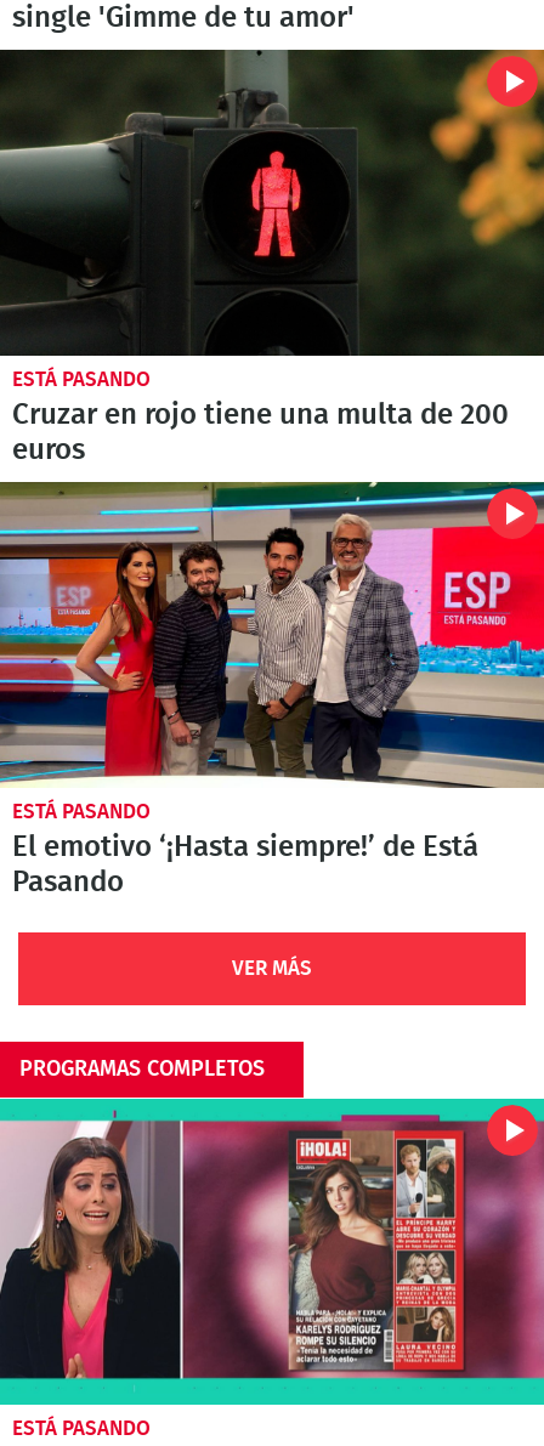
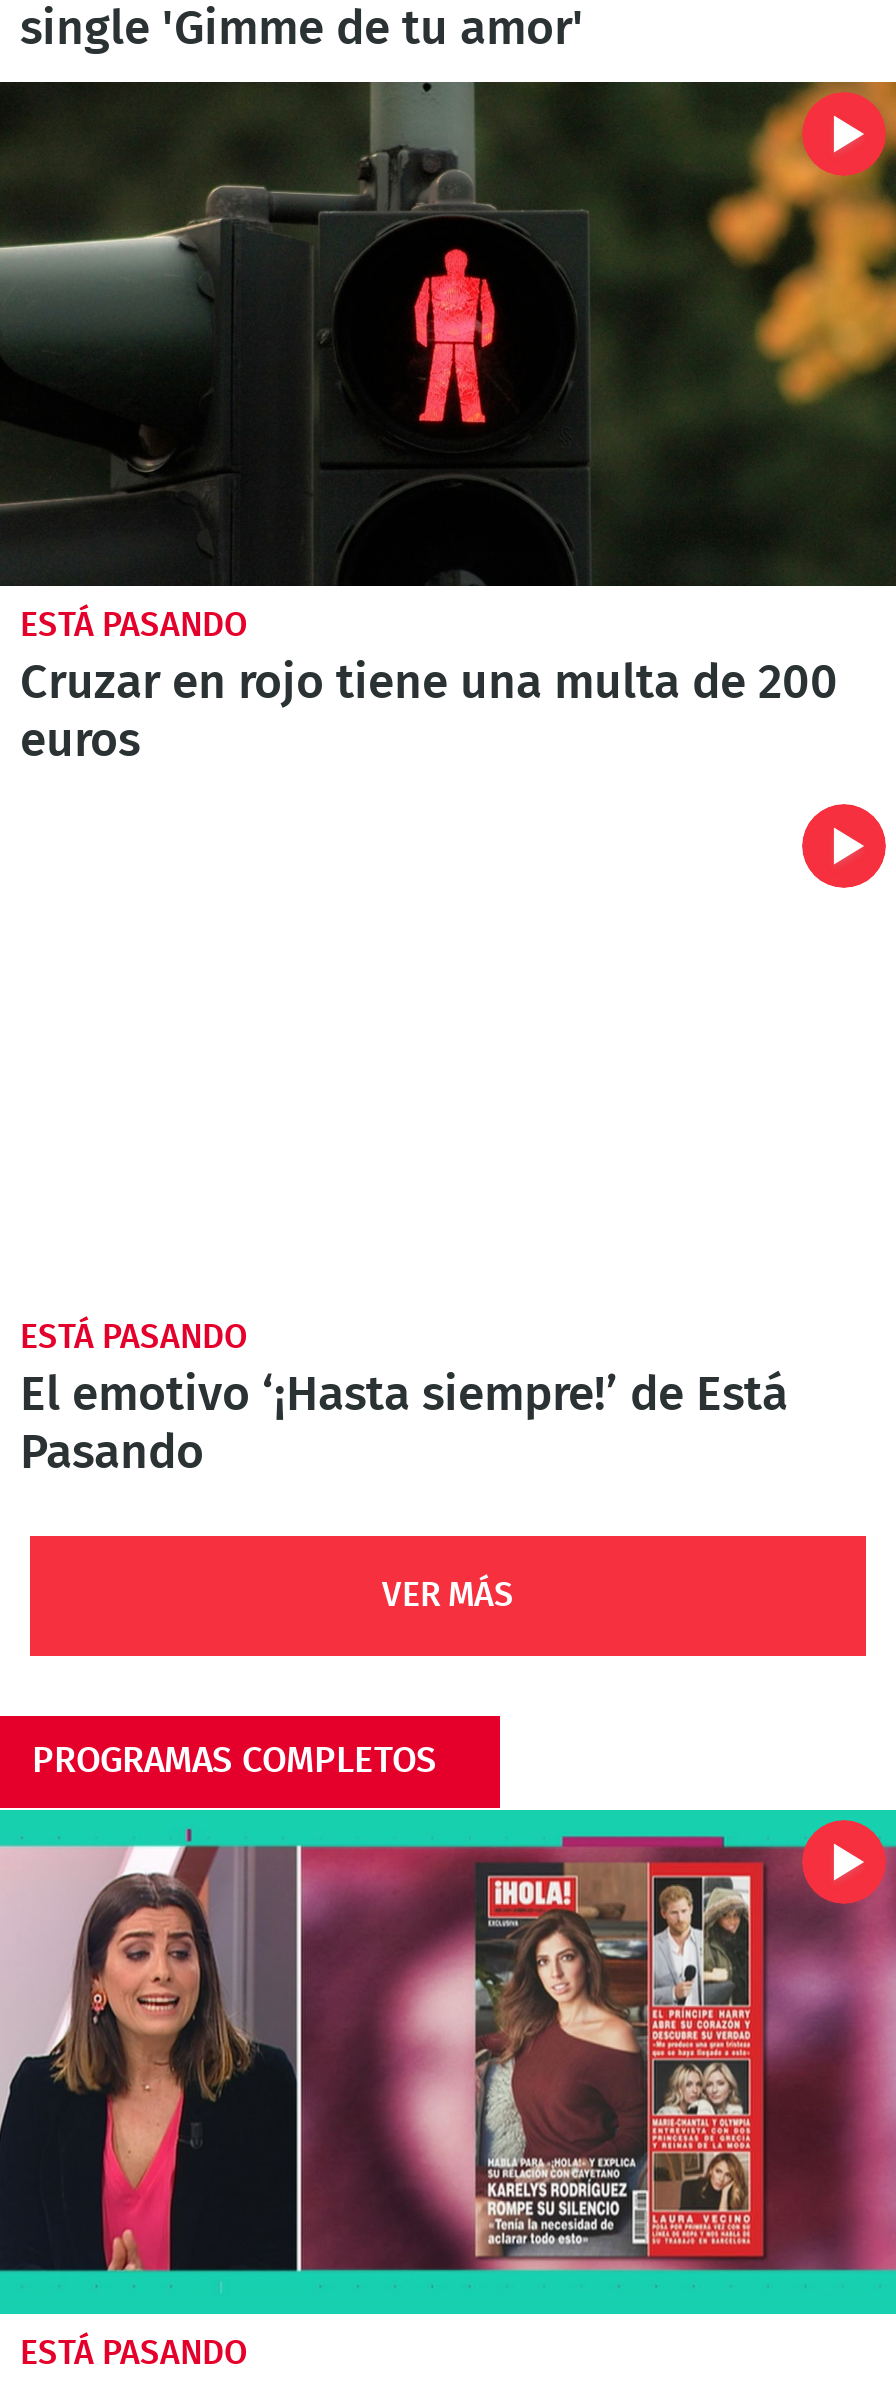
[4,481,540,789] [image] -> none

